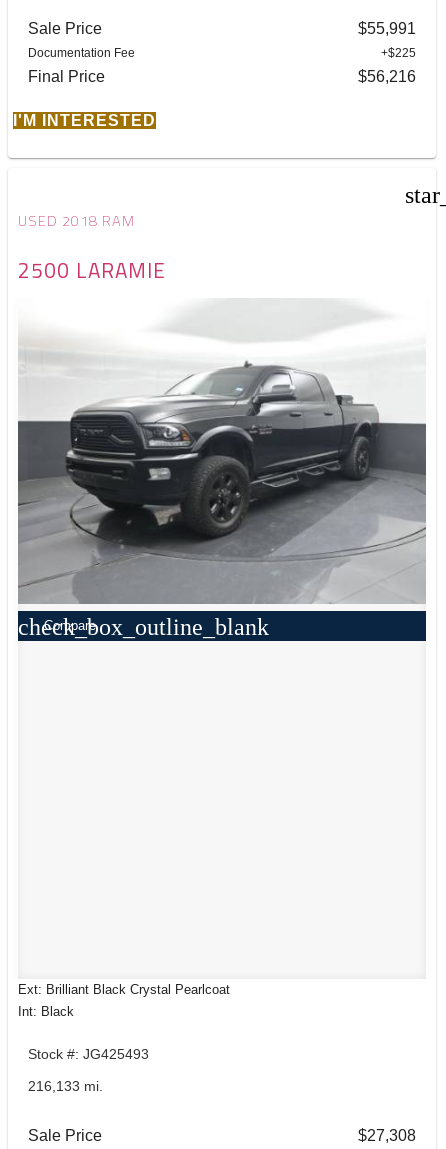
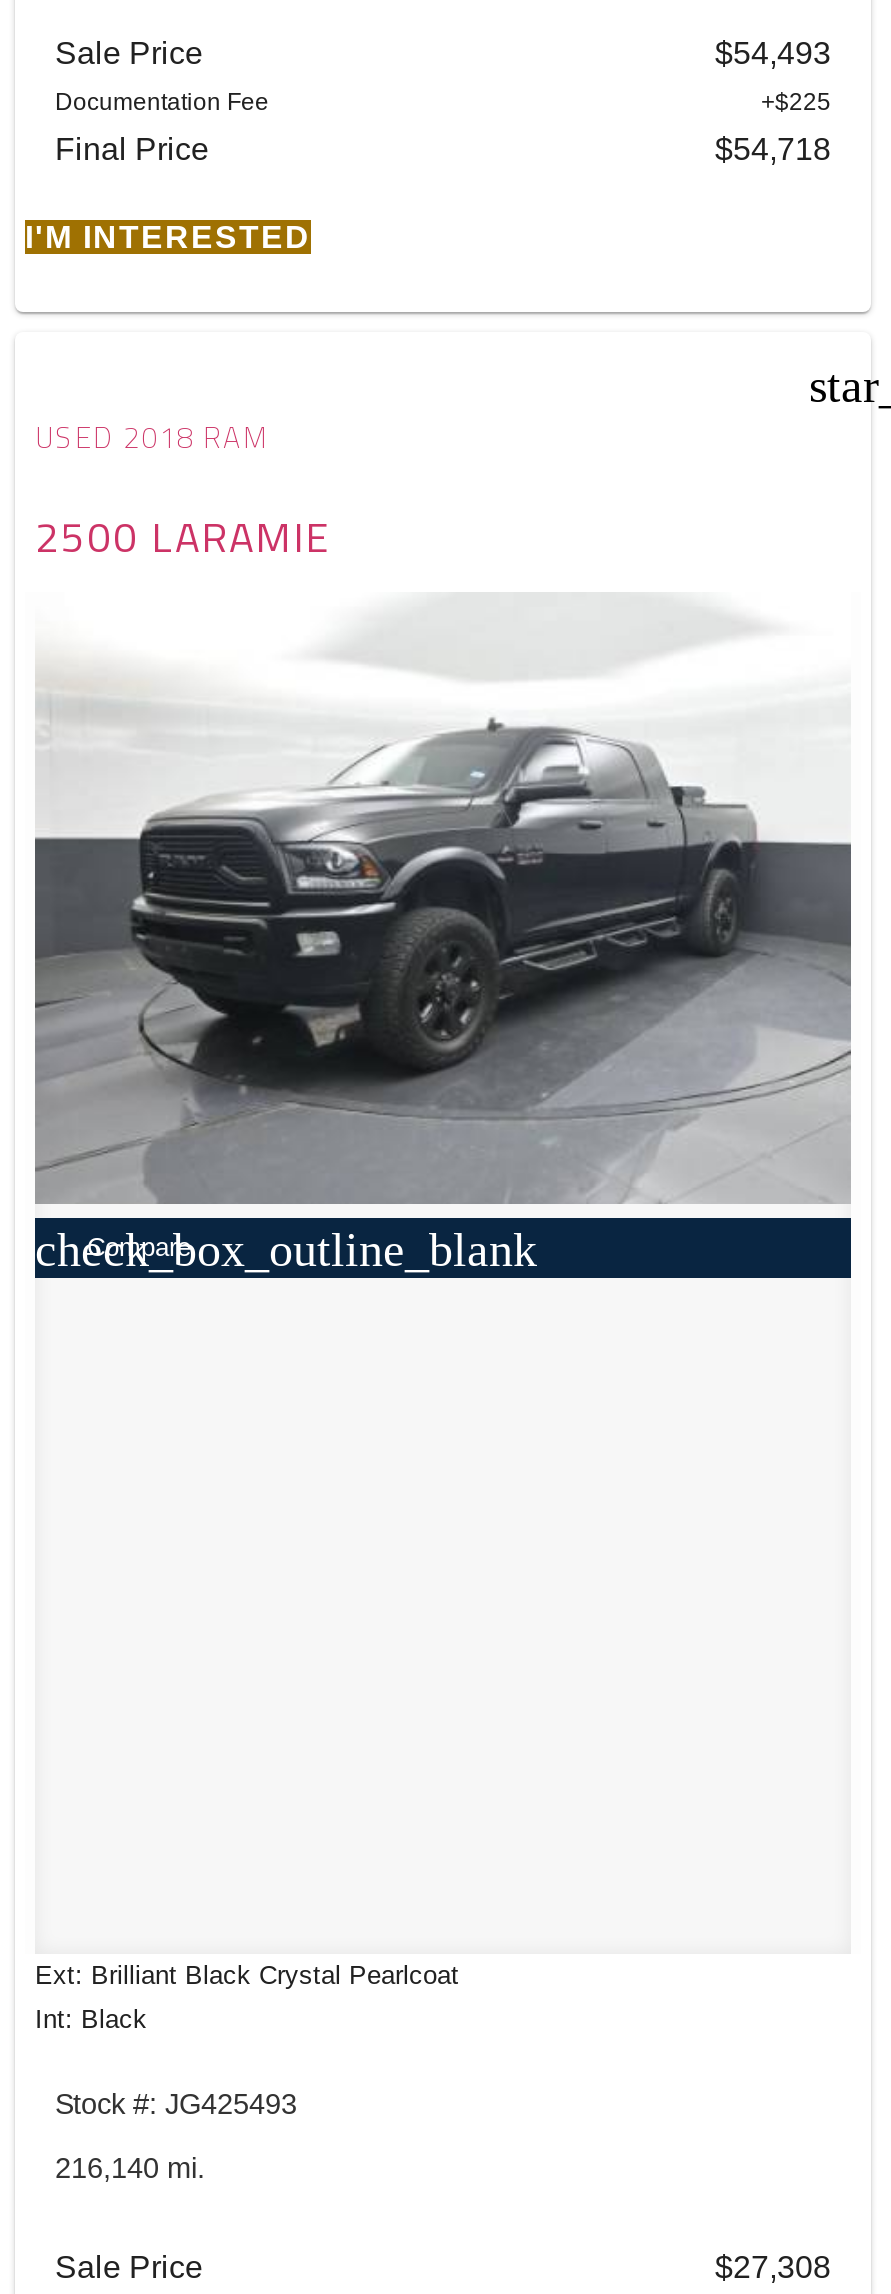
[358,20,416,37] $55,991 -> [715,36,831,70] $54,493
[358,68,416,85] $56,216 -> [715,132,831,166] $54,718
[28,1078,103,1094] 216,133 mi. -> [55,2151,205,2183] 216,140 mi.

